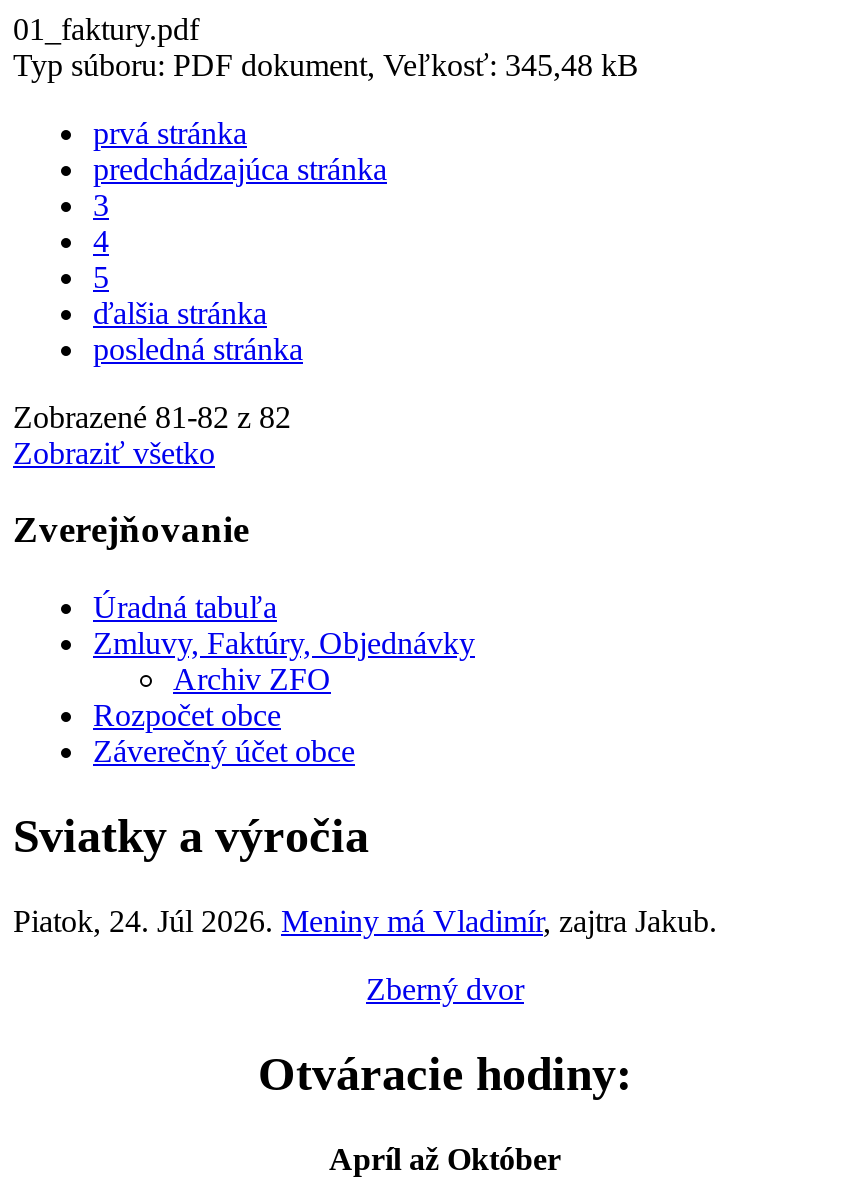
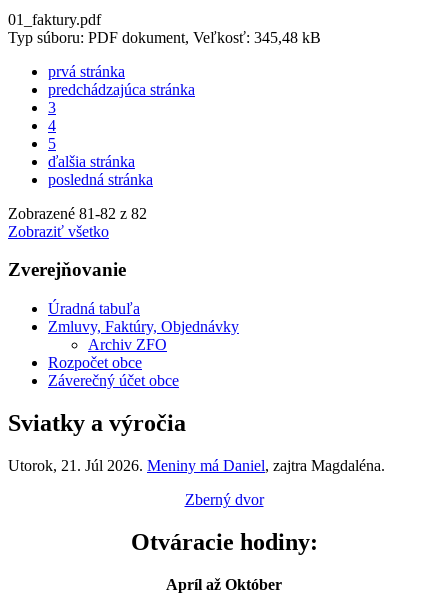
[13,904,717,938] Piatok, 24. Júl 2026. Meniny má Vladimír, zajtra Jakub. -> [8,457,385,474] Utorok, 21. Júl 2026. Meniny má Daniel, zajtra Magdaléna.

